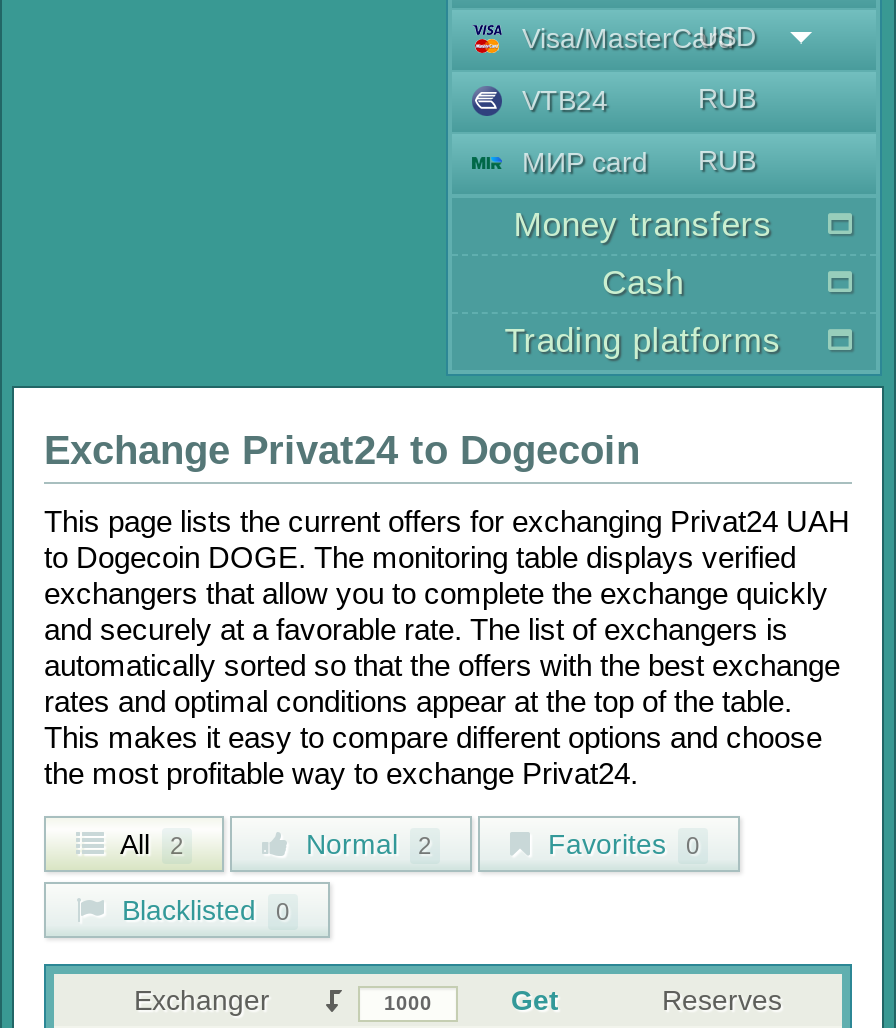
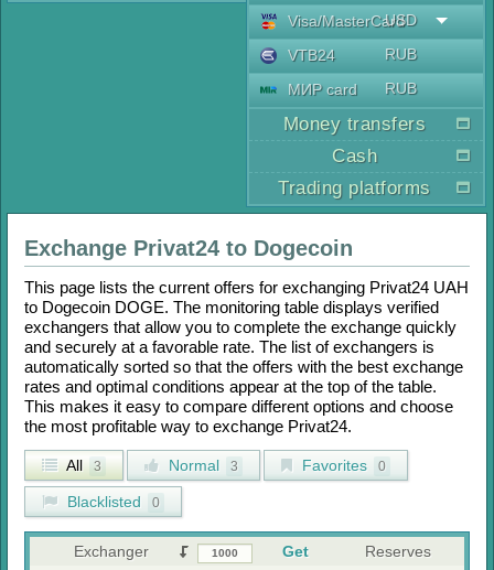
[114,828,184,860] All 2 -> [63,456,101,474] All 3
[298,828,432,860] Normal 2 -> [164,456,238,474] Normal 3

